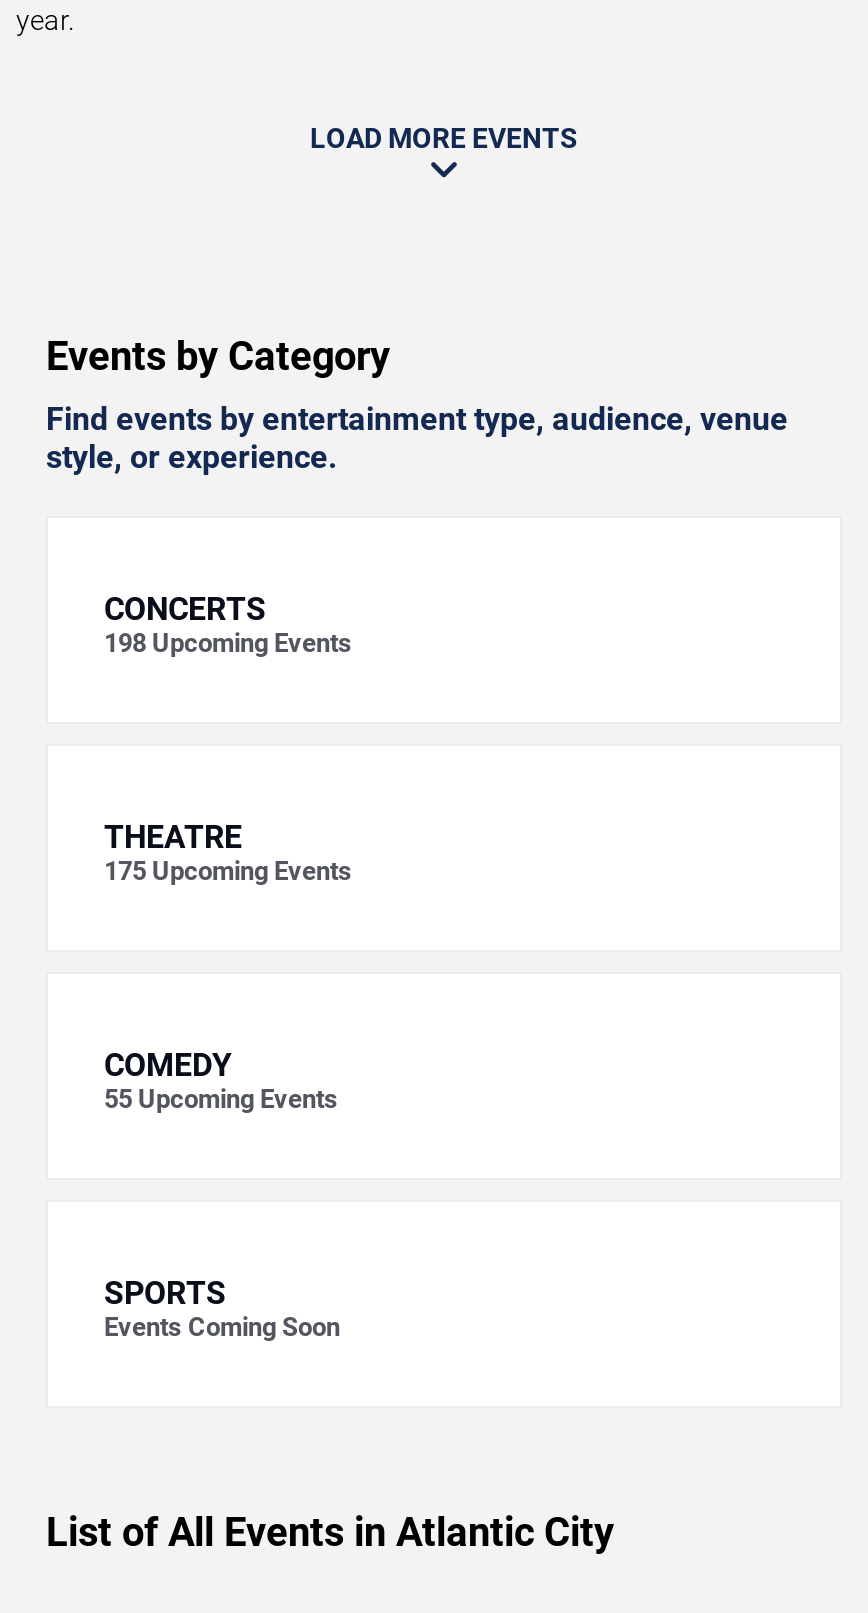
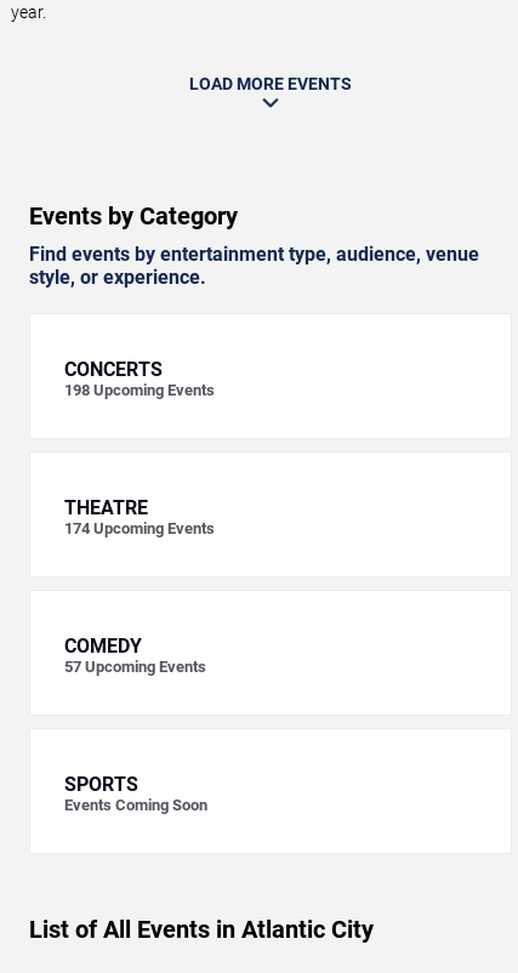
[104,857,352,887] 175 Upcoming Events -> [64,520,215,538] 174 Upcoming Events
[104,1085,338,1115] 55 Upcoming Events -> [64,658,206,676] 57 Upcoming Events

